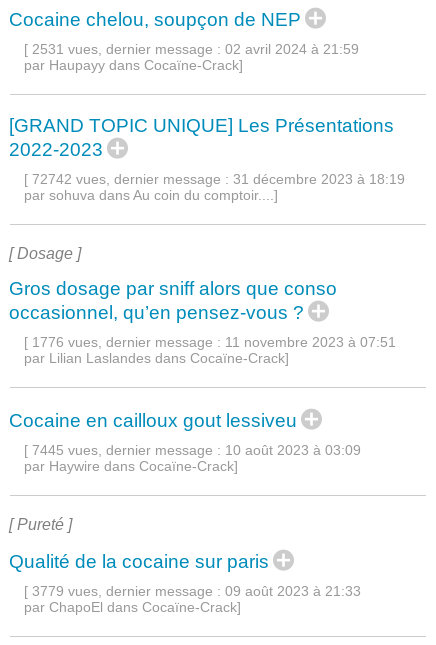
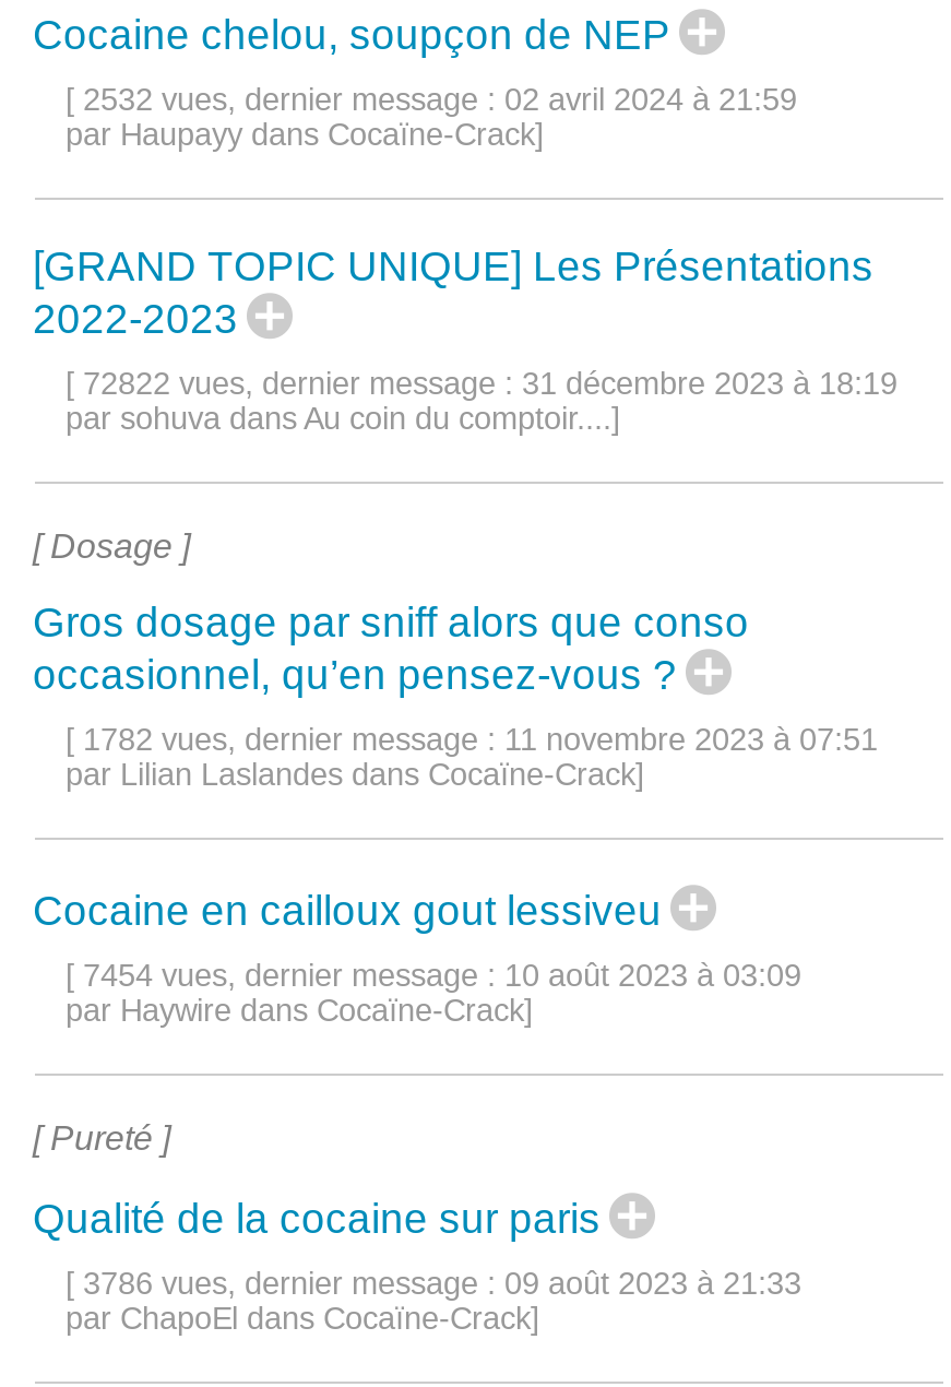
[24,41,359,57] [ 2531 vues, dernier message : 02 avril 2024 à 21:59 -> [66,83,797,118] [ 2532 vues, dernier message : 02 avril 2024 à 21:59
[24,171,405,187] [ 72742 vues, dernier message : 31 décembre 2023 à 18:19 -> [66,367,897,402] [ 72822 vues, dernier message : 31 décembre 2023 à 18:19
[24,334,396,350] [ 1776 vues, dernier message : 11 novembre 2023 à 07:51 -> [66,723,878,758] [ 1782 vues, dernier message : 11 novembre 2023 à 07:51
[24,442,361,458] [ 7445 vues, dernier message : 10 août 2023 à 03:09 -> [66,959,801,994] [ 7454 vues, dernier message : 10 août 2023 à 03:09
[24,583,361,599] [ 3779 vues, dernier message : 09 août 2023 à 21:33 -> [66,1267,801,1302] [ 3786 vues, dernier message : 09 août 2023 à 21:33

